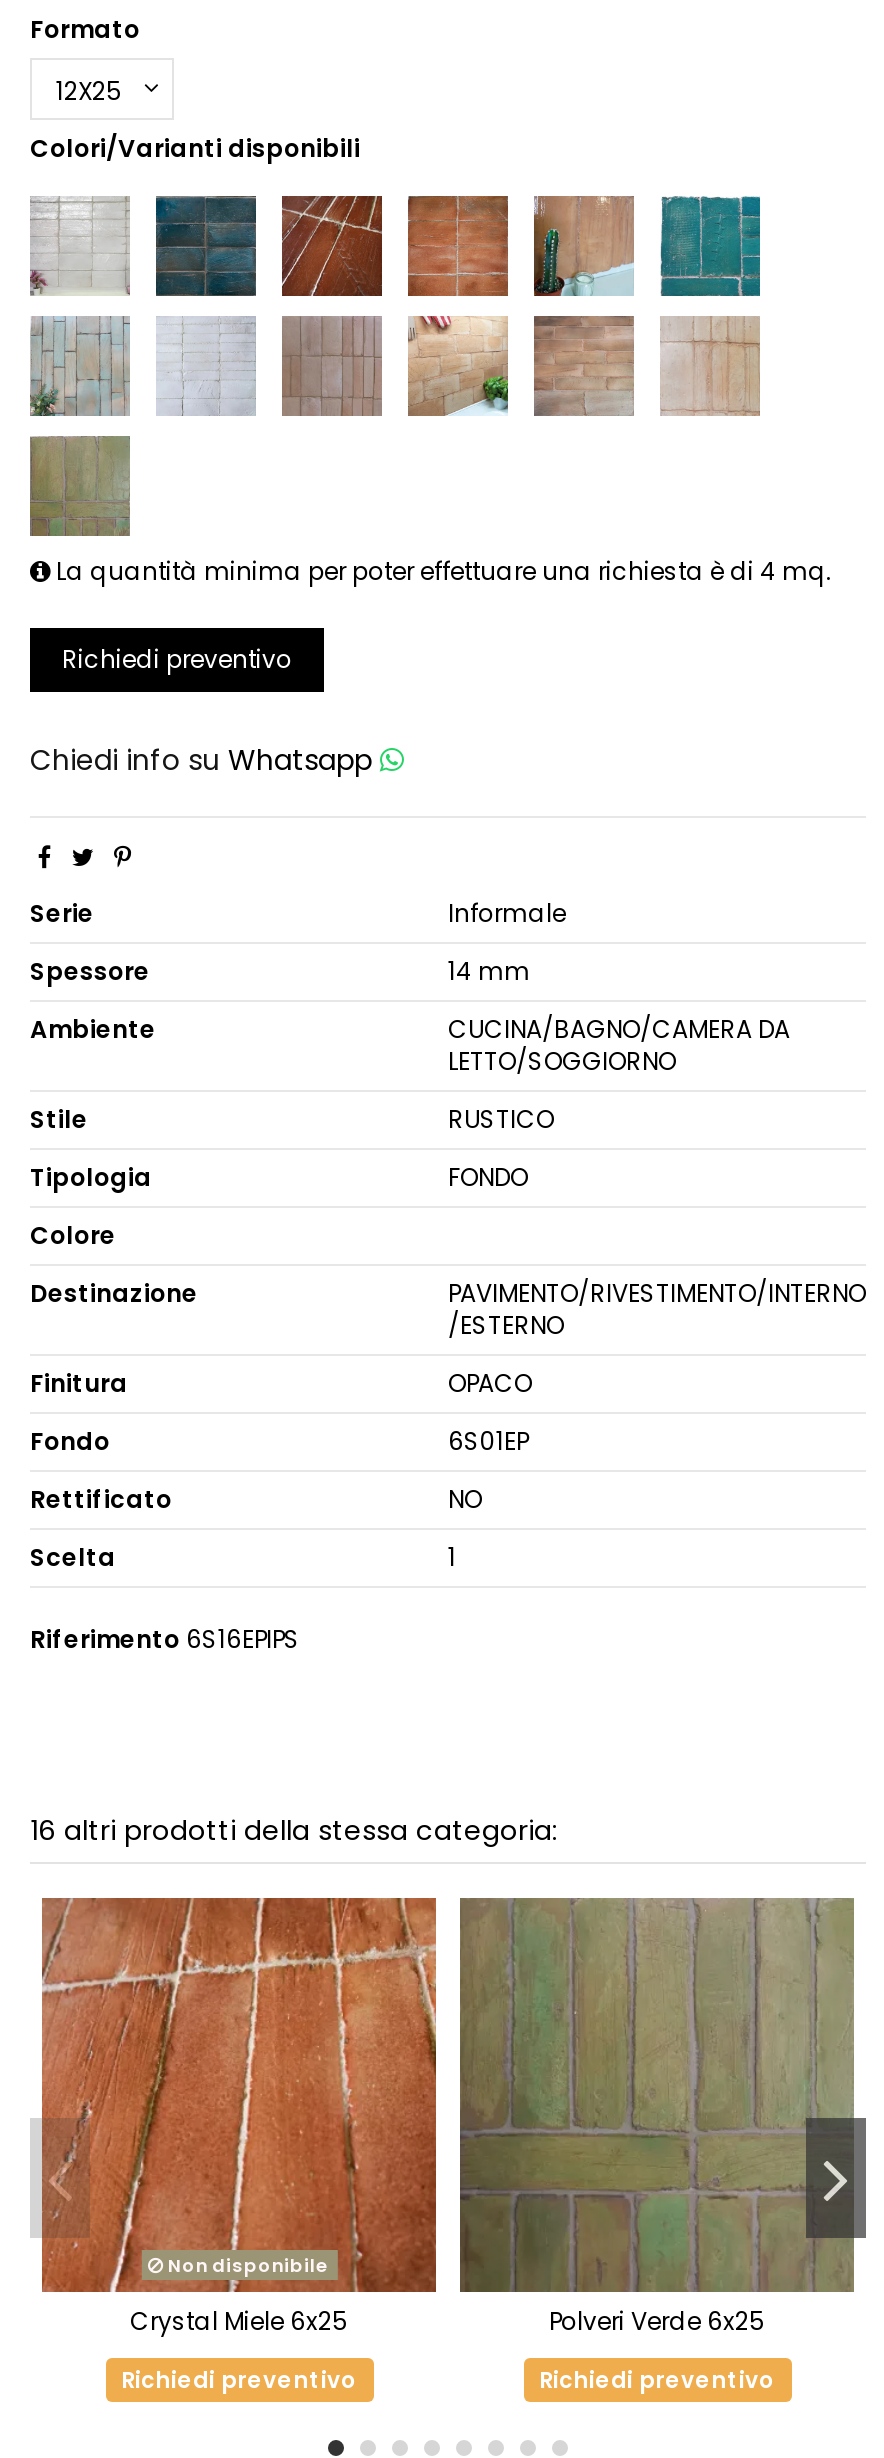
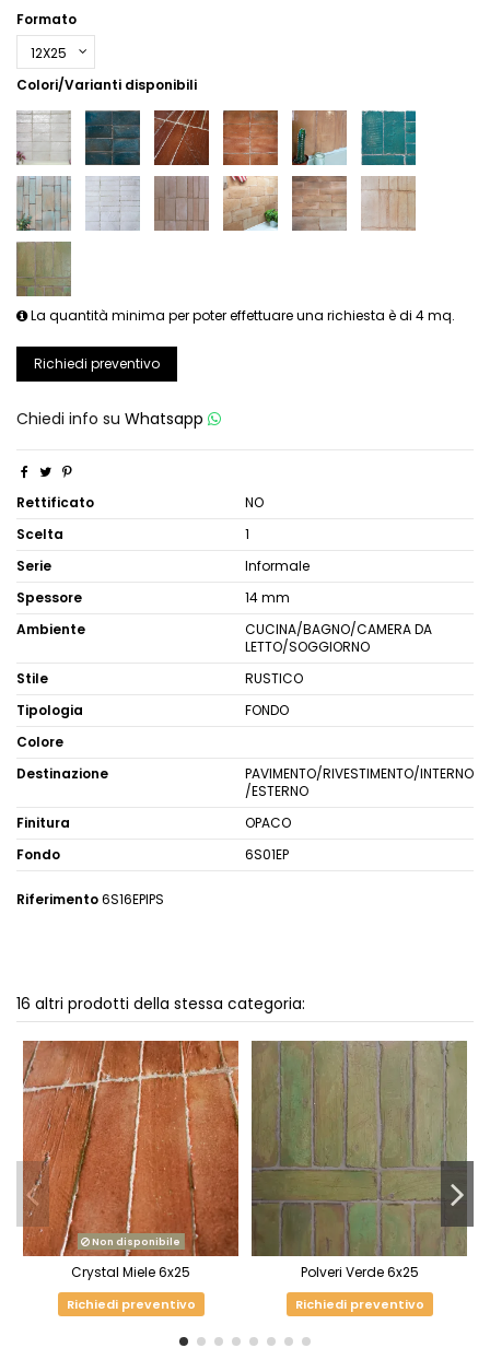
moved [30,895,866,1457] -> [16,556,474,863]: Serie | Informale | Spessore | ... | Fondo | 6S01EP
moved [30,1481,482,1573] -> [16,493,264,543]: Rettificato | NO | Scelta | 1

